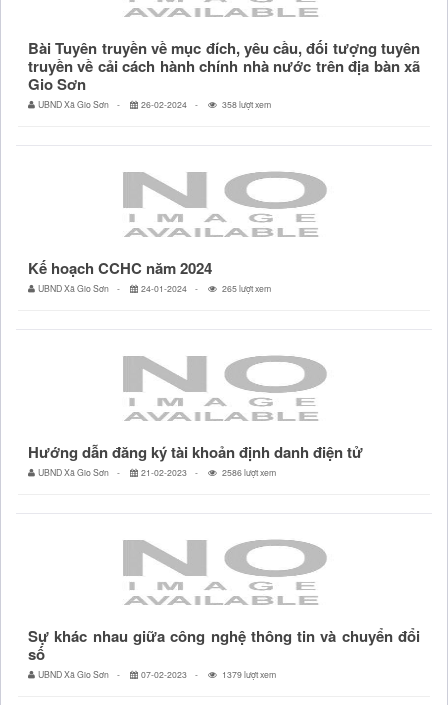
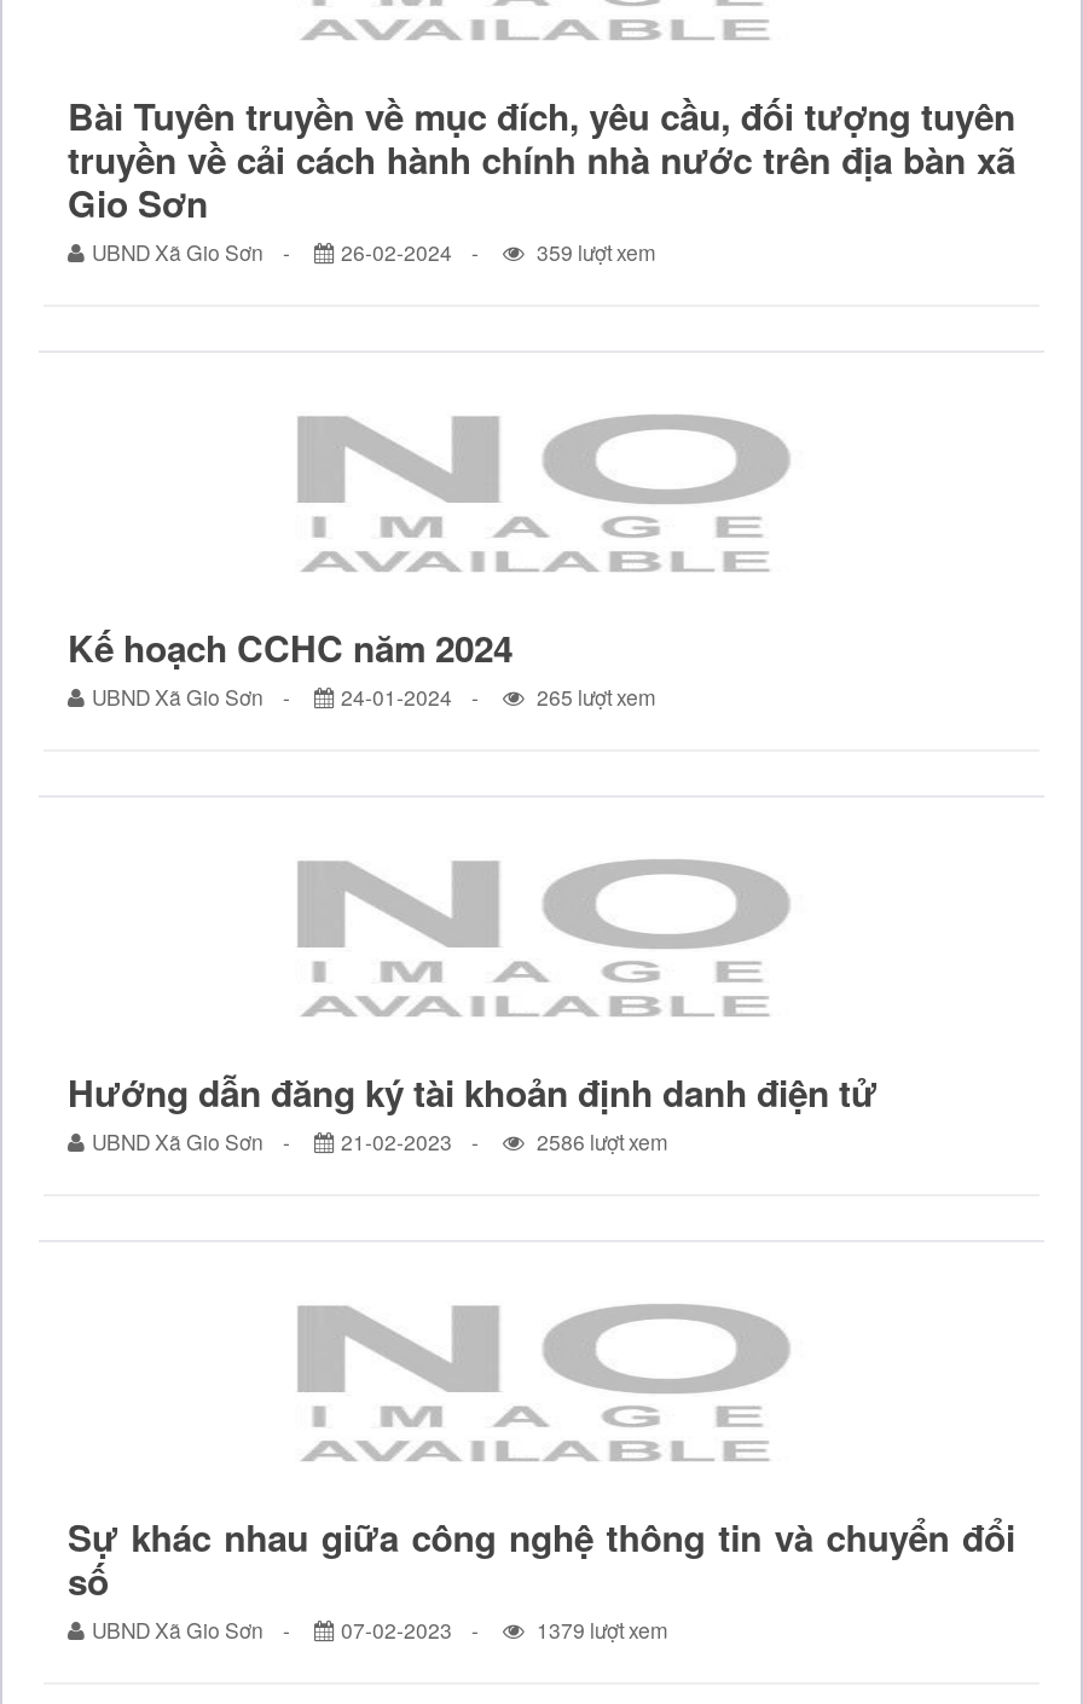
[220,98,271,110] 358 lượt xem -> [532,236,655,265] 359 lượt xem

